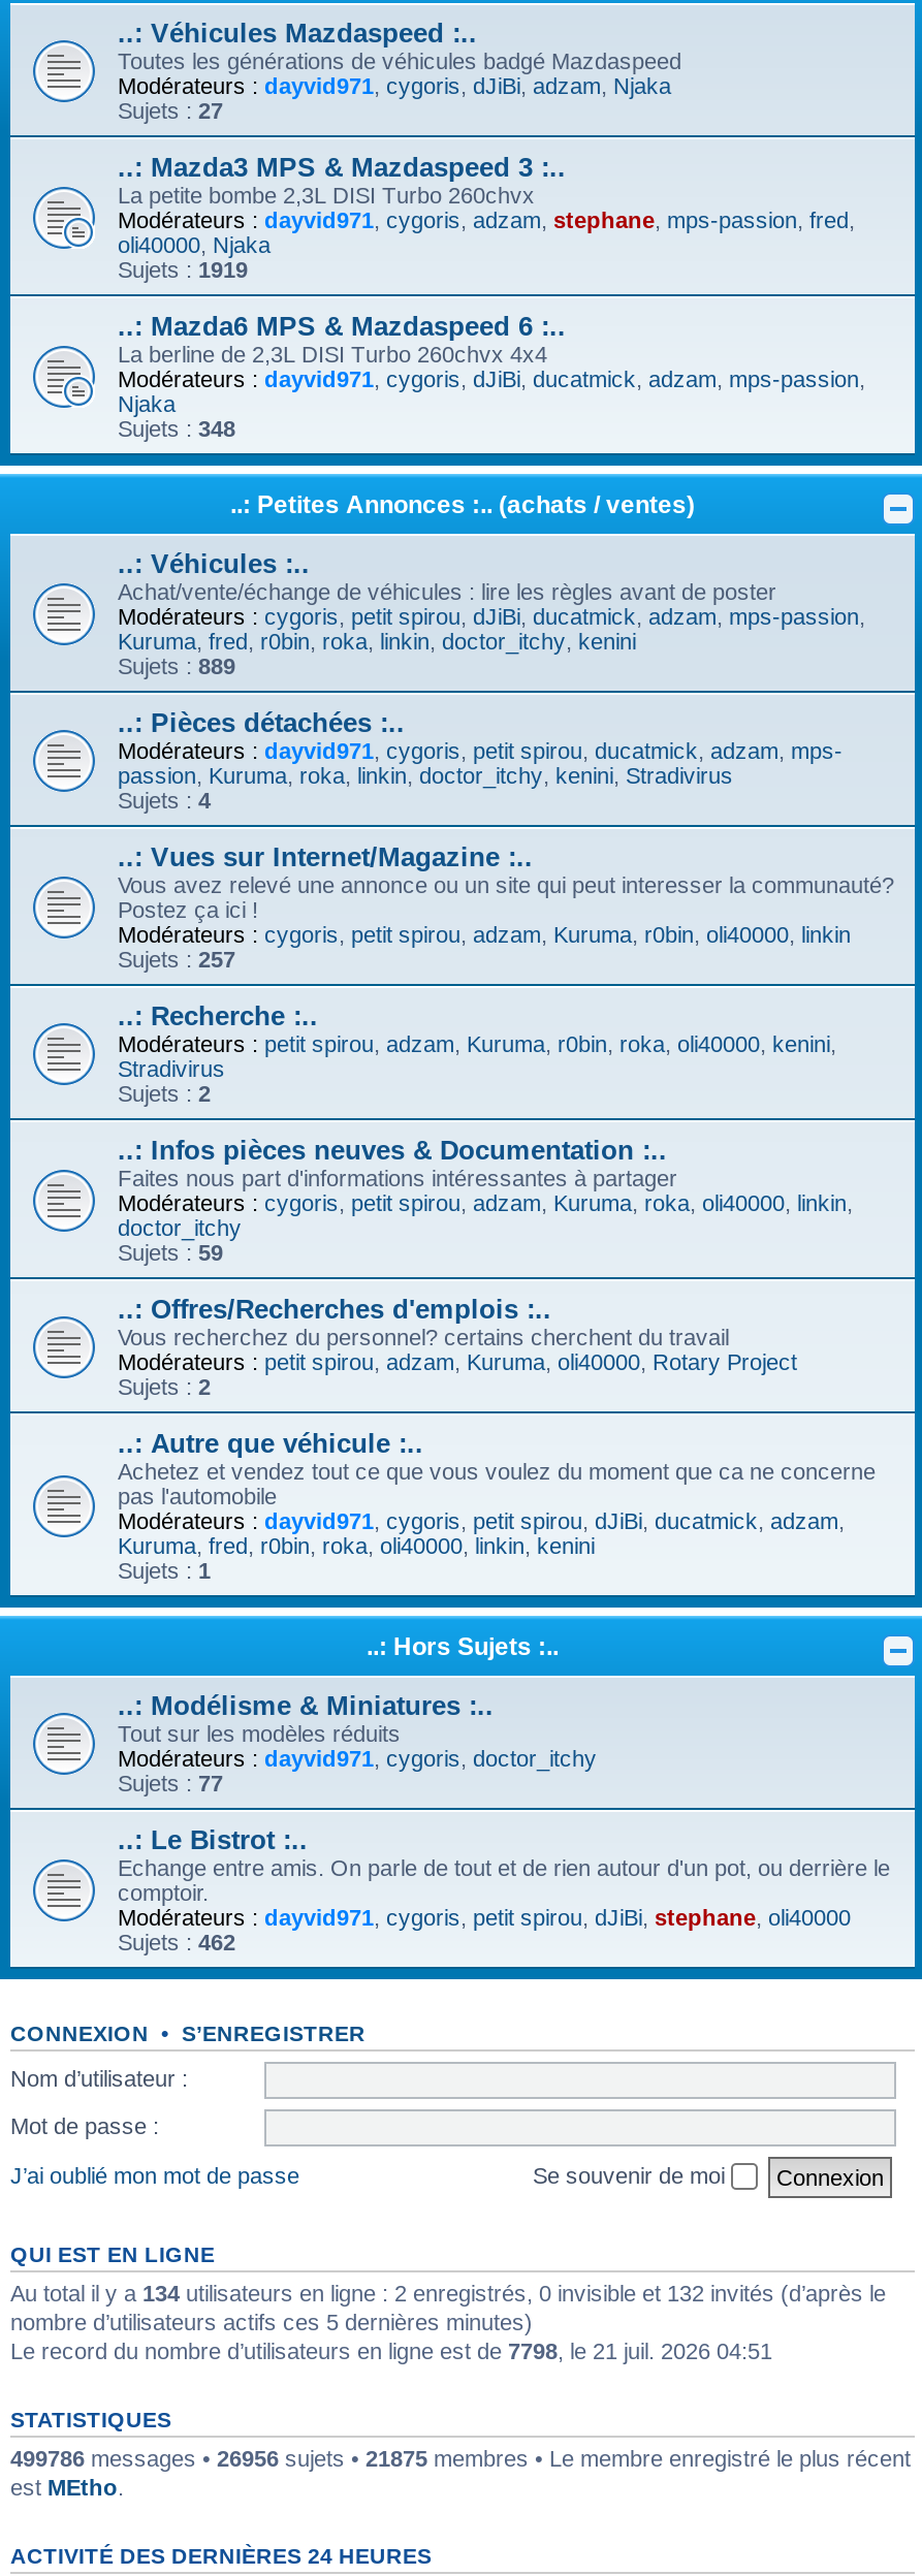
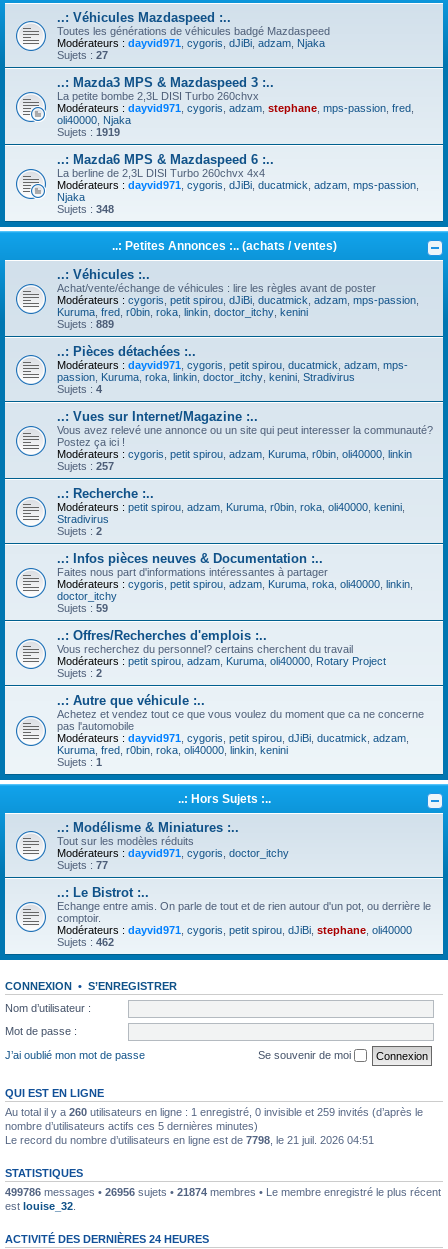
[10,2281,886,2306] Au total il y a 134 utilisateurs en ligne : 2 enregistrés, 0 invisible et 132 invités (d’après le -> [5,1106,423,1118] Au total il y a 260 utilisateurs en ligne : 1 enregistré, 0 invisible et 259 invités (d’après le
[10,2446,911,2471] 499786 messages • 26956 sujets • 21875 membres • Le membre enregistré le plus récent -> [5,1186,441,1198] 499786 messages • 26956 sujets • 21874 membres • Le membre enregistré le plus récent
[10,2475,124,2500] est MEtho. -> [5,1200,76,1212] est louise_32.

